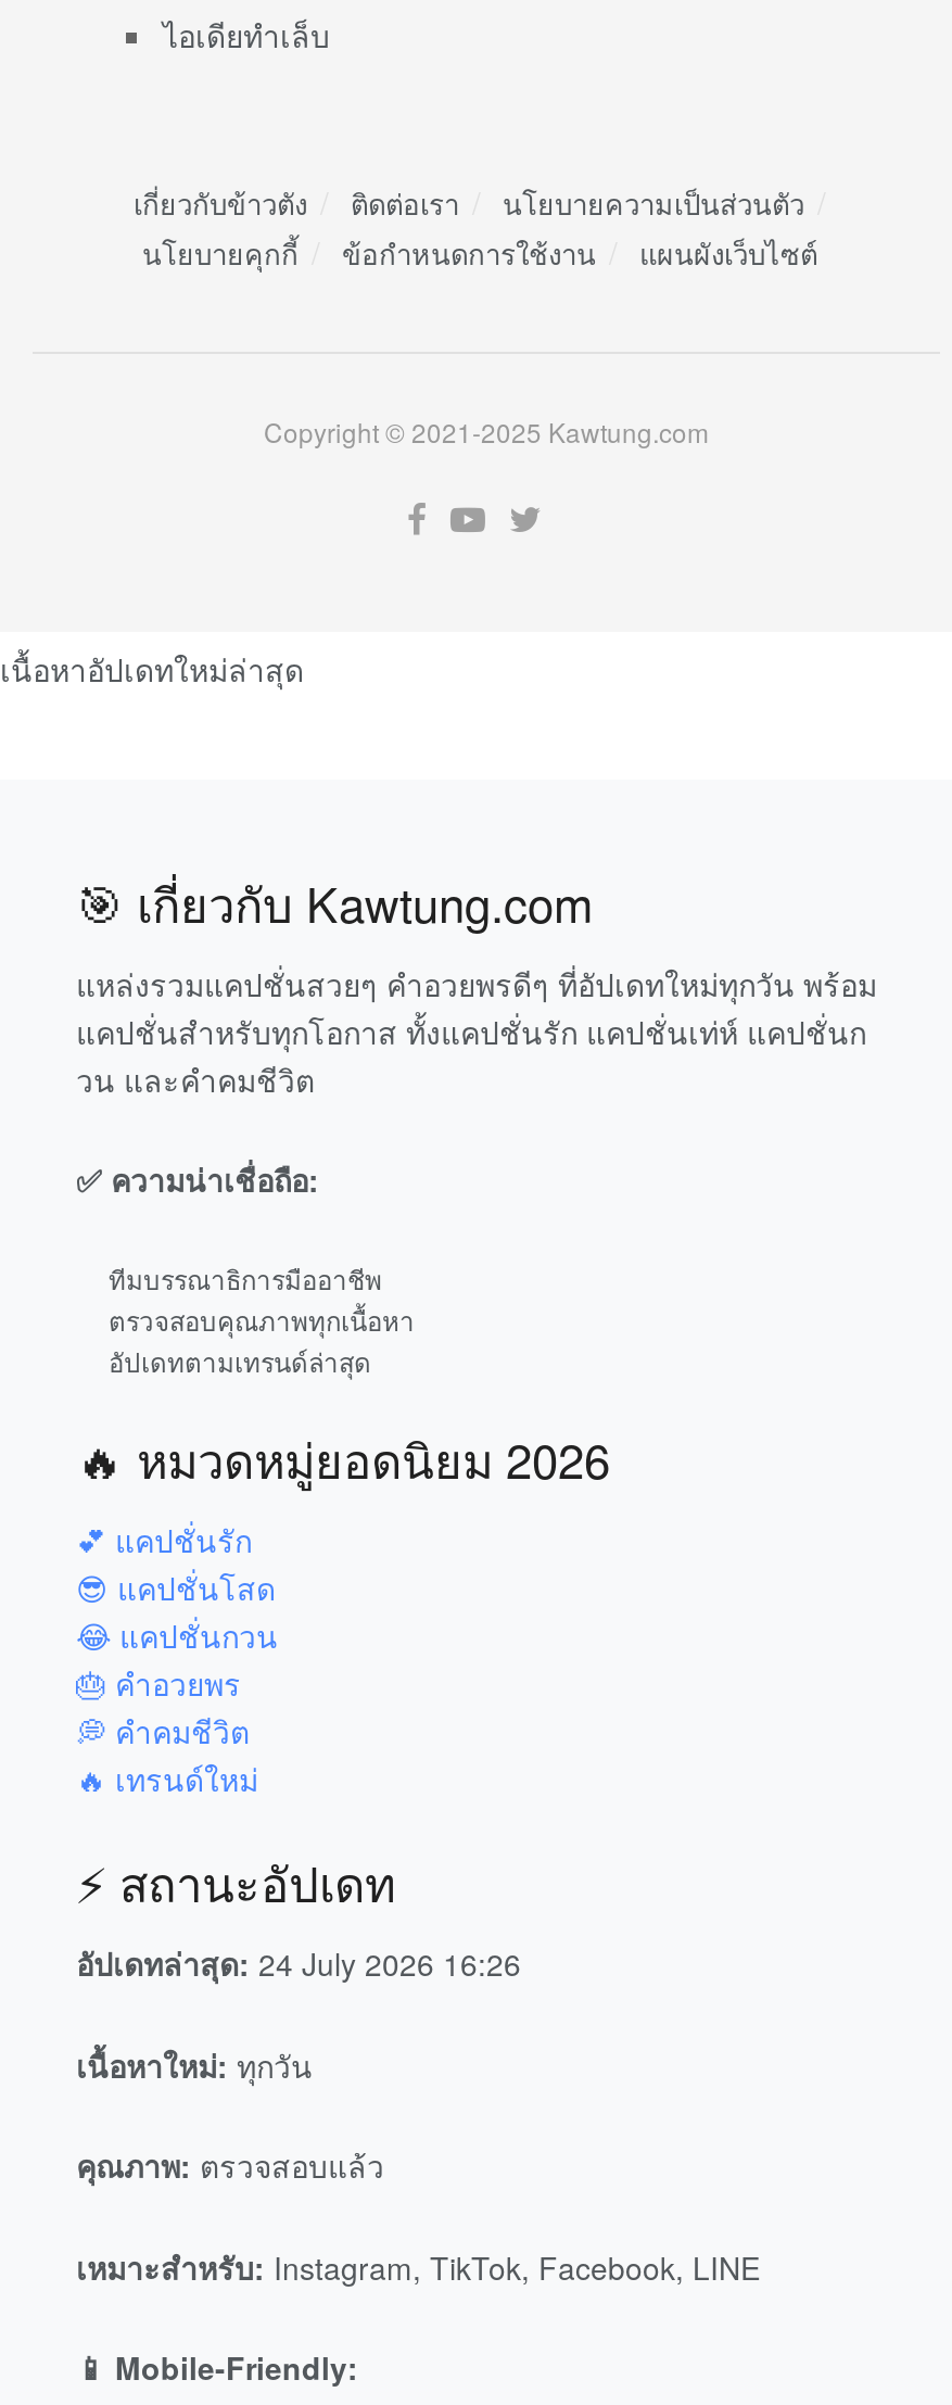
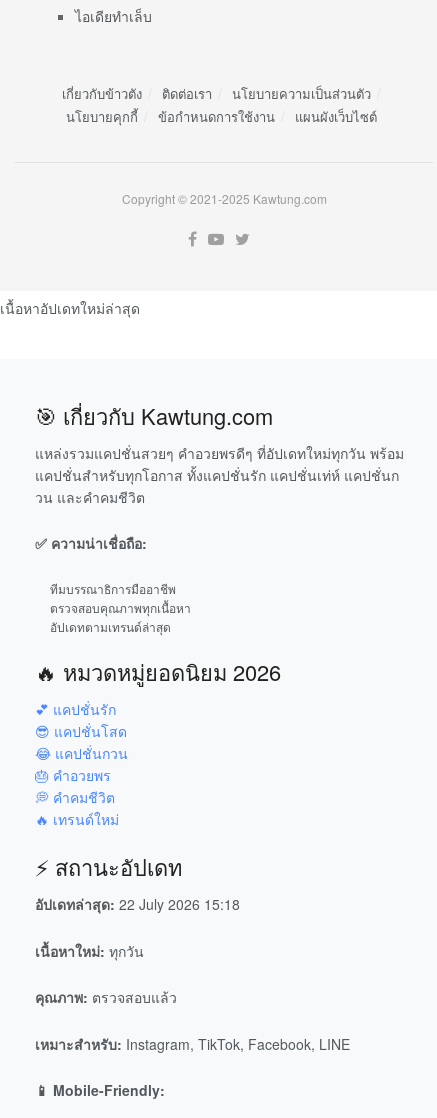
[76,1942,521,1985] อัปเดทล่าสุด: 24 July 2026 16:26 -> [35,894,240,914] อัปเดทล่าสุด: 22 July 2026 15:18

